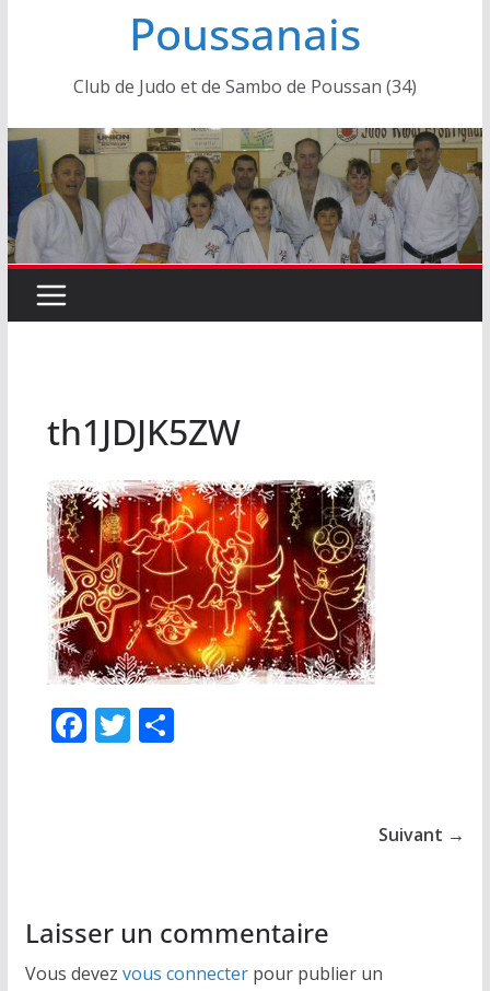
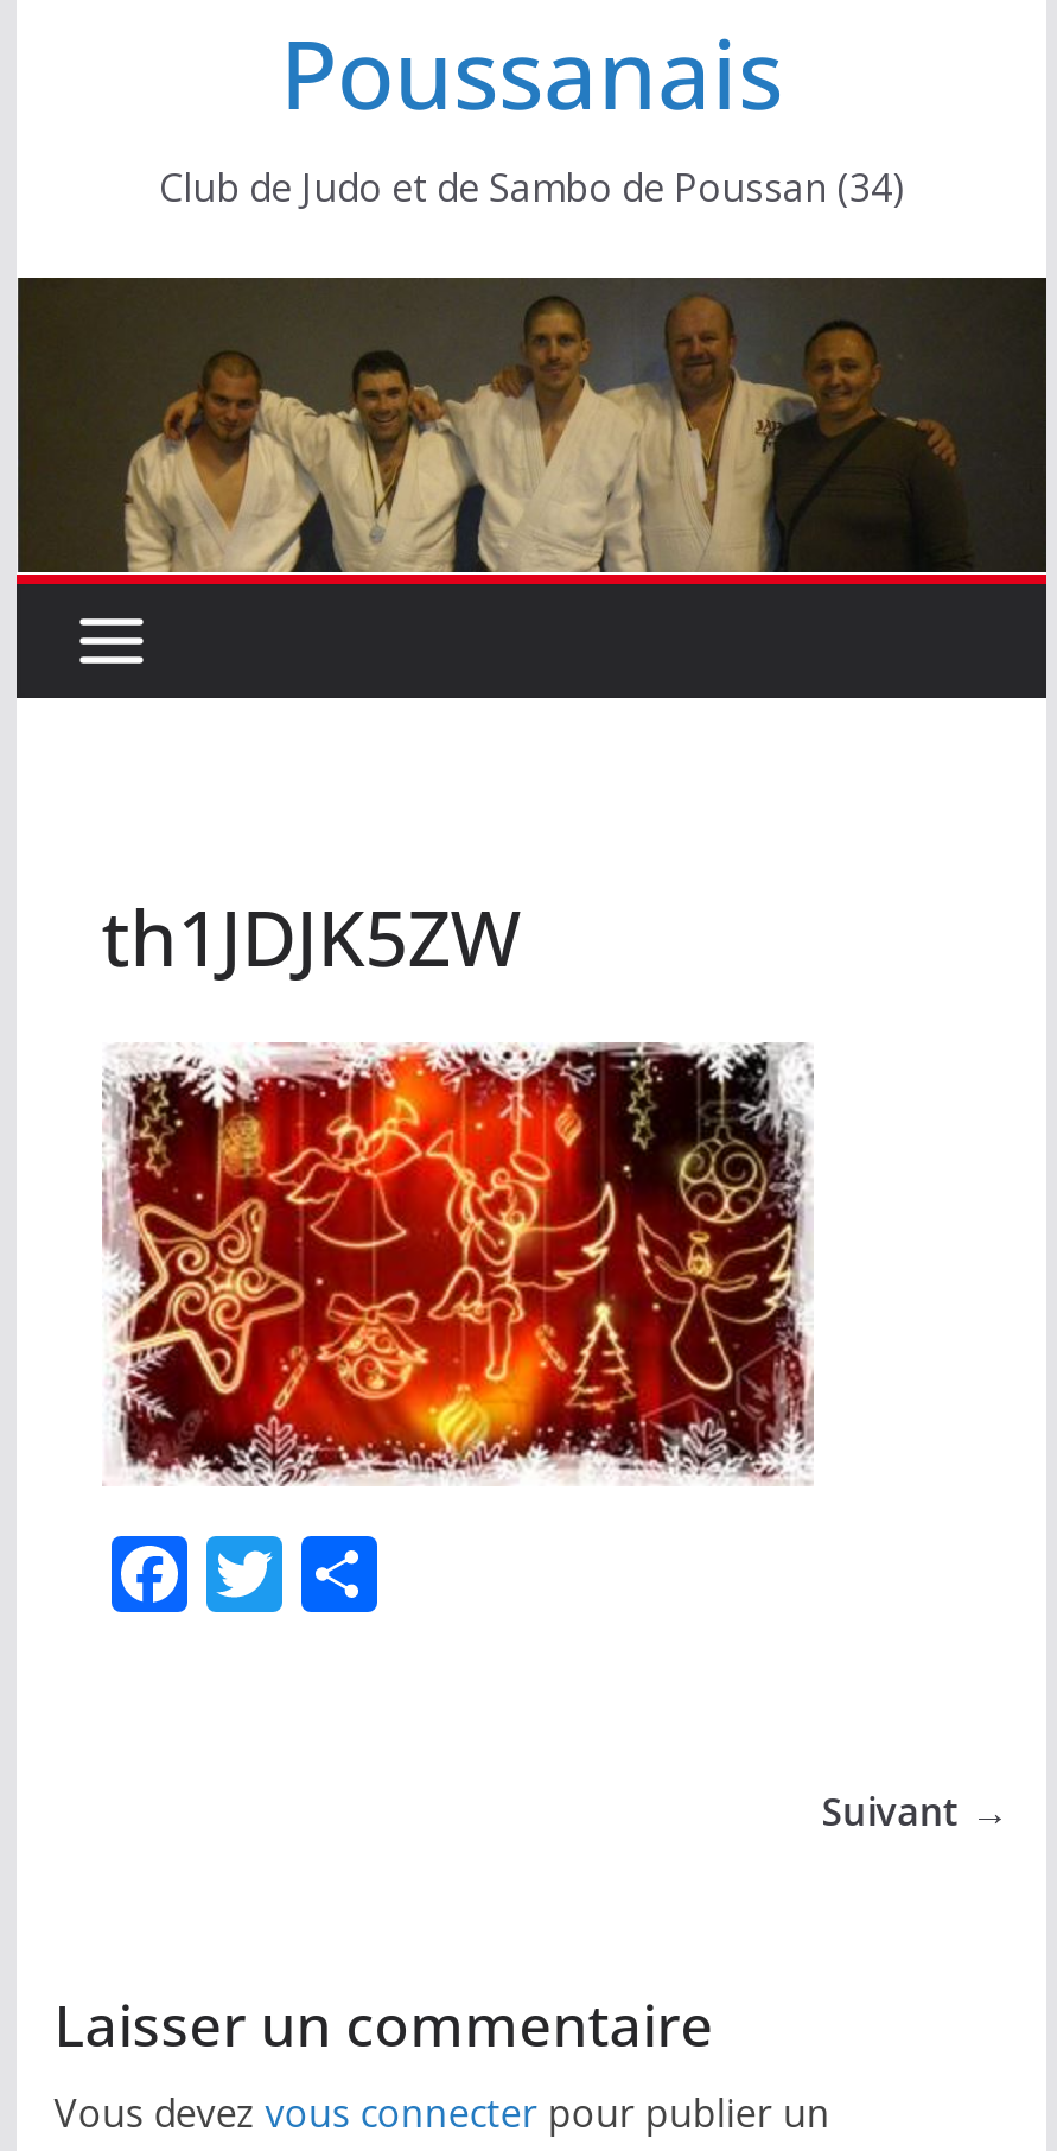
[7,128,482,265] [image] -> [17,275,1046,575] [image]

